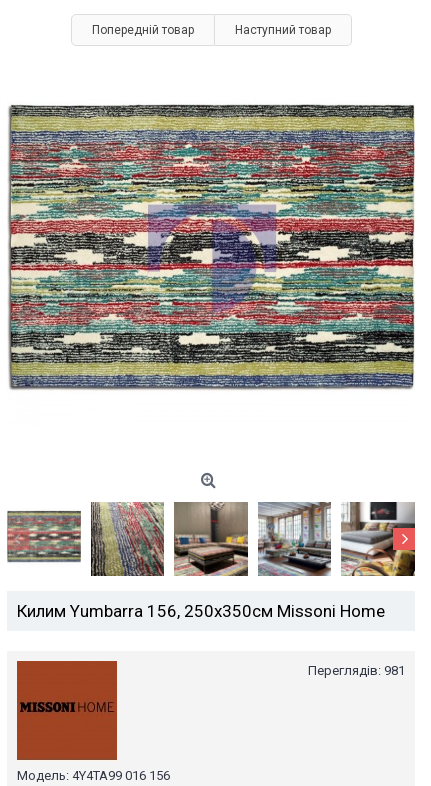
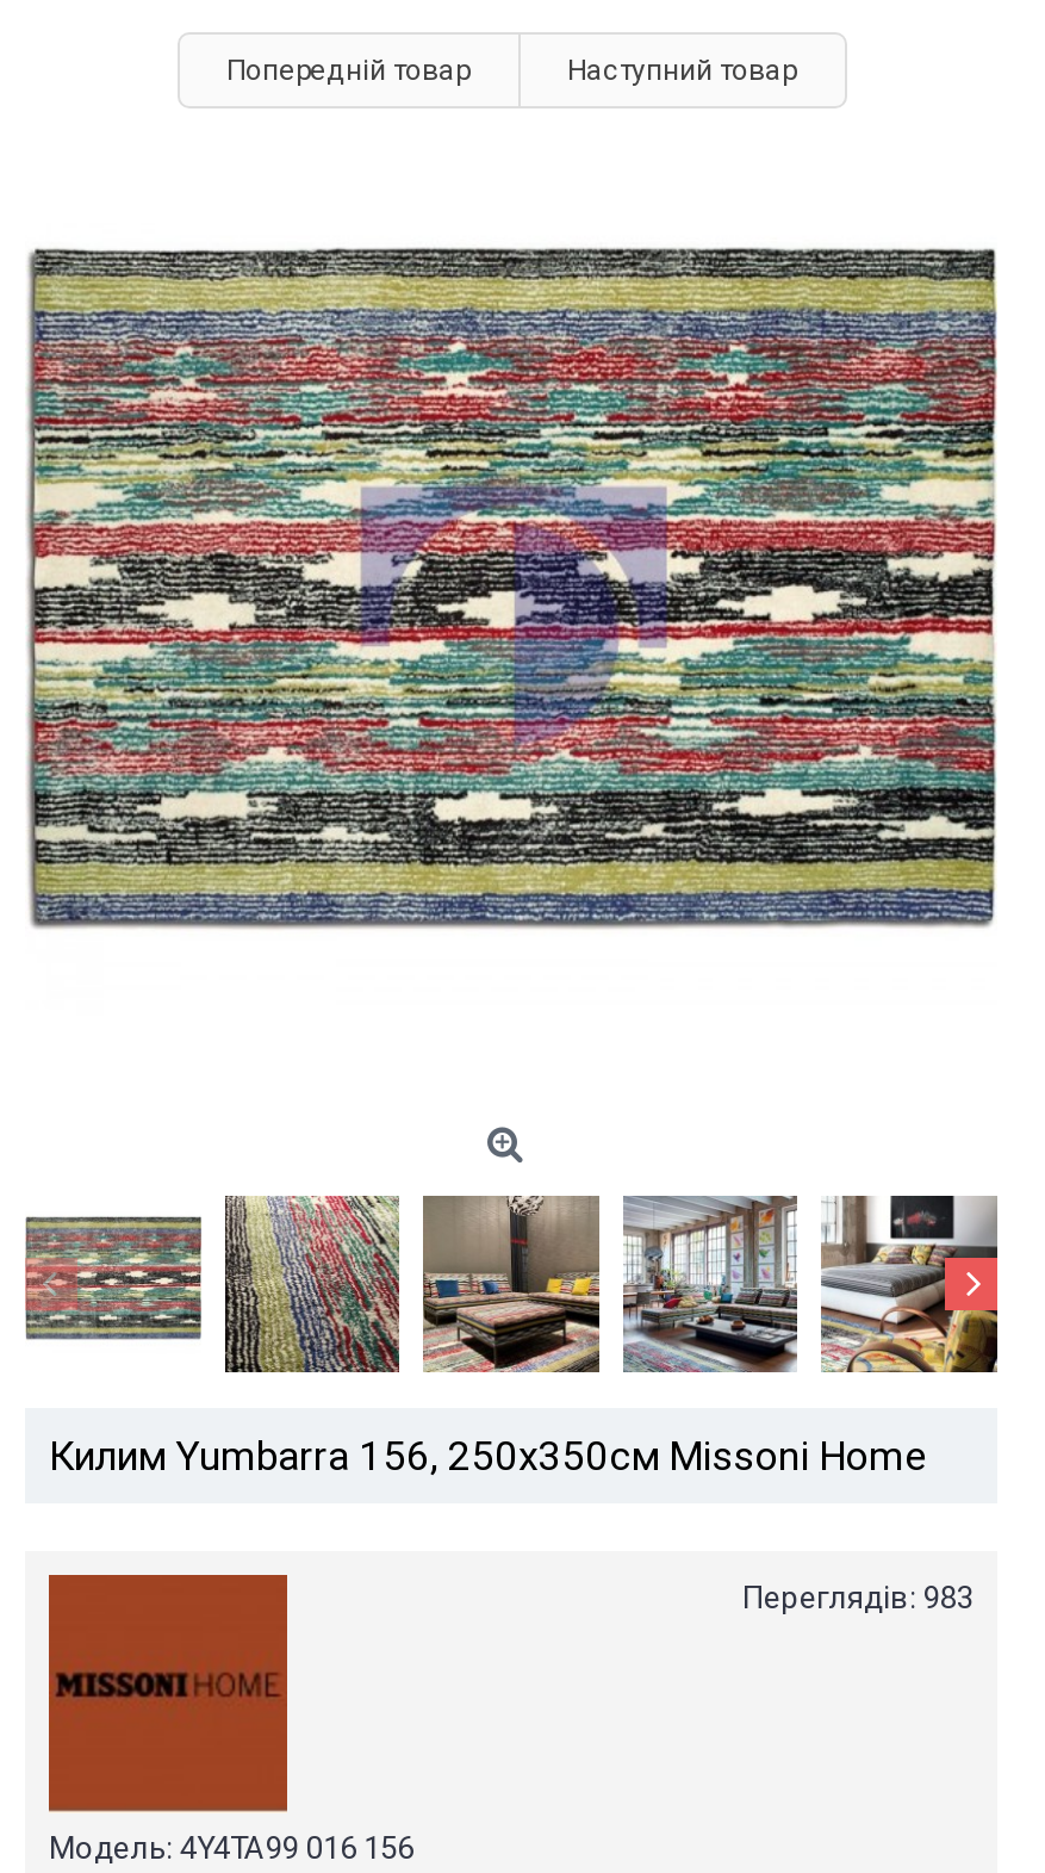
[308,663,405,678] Переглядів: 981 -> [742,1579,974,1615] Переглядів: 983

